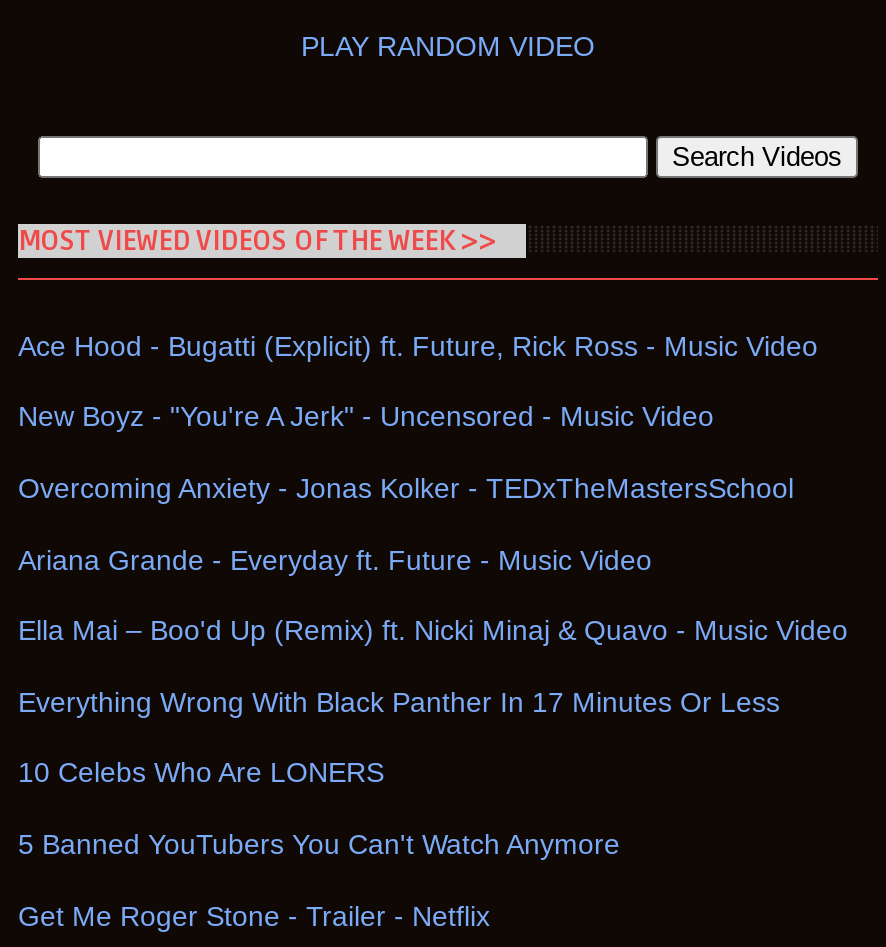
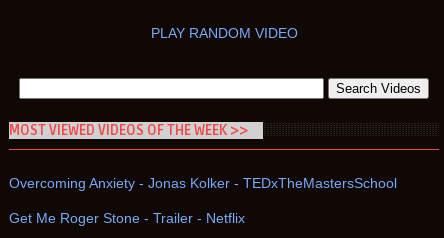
[18,330,818,433] Ace Hood - Bugatti (Explicit) ft. Future, Rick Ross - Music Video | New Boyz - "You're A Jerk" - Uncensored - Music Video -> none
[18,543,848,860] Ariana Grande - Everyday ft. Future - Music Video | Ella Mai – Boo'd Up (Remix) ft. Nicki Minaj & Quavo - Music Video | Everything Wrong With Black Panther In 17 Minutes Or Less | 10 Celebs Who Are LONERS | 5 Banned YouTubers You Can't Watch Anymore -> none

